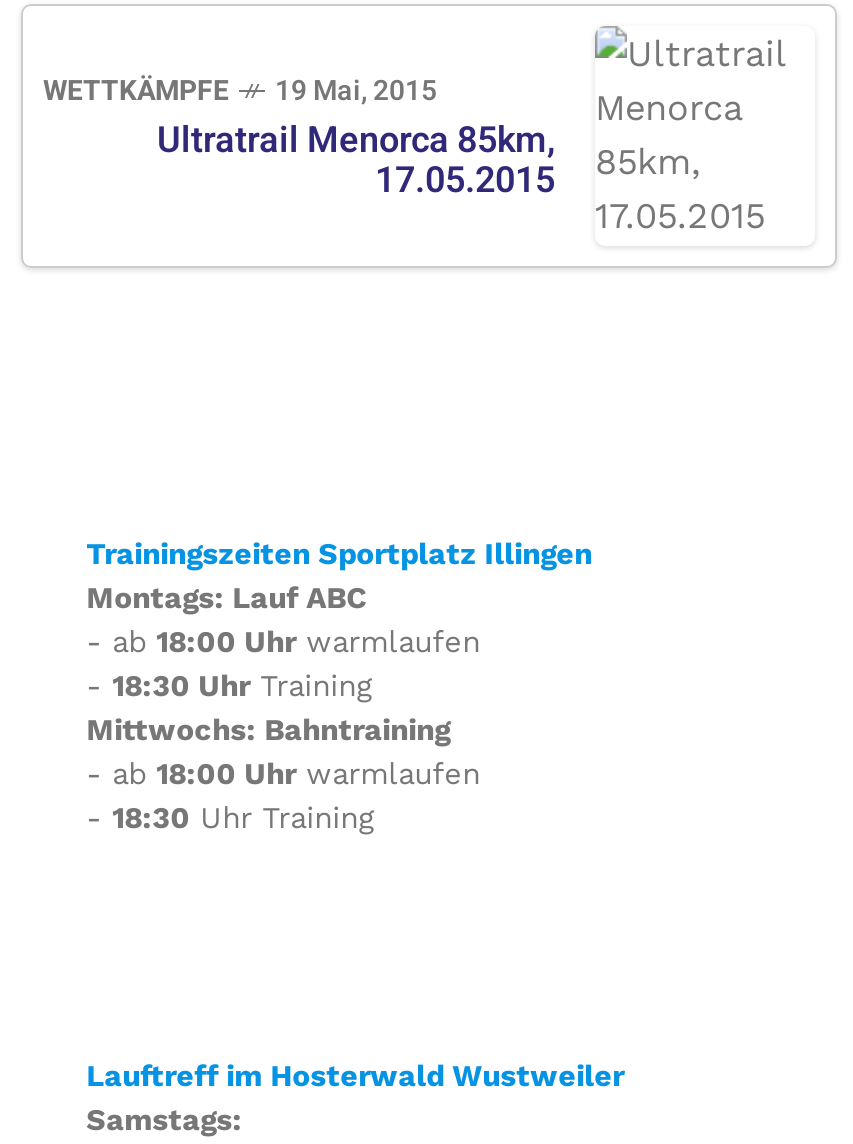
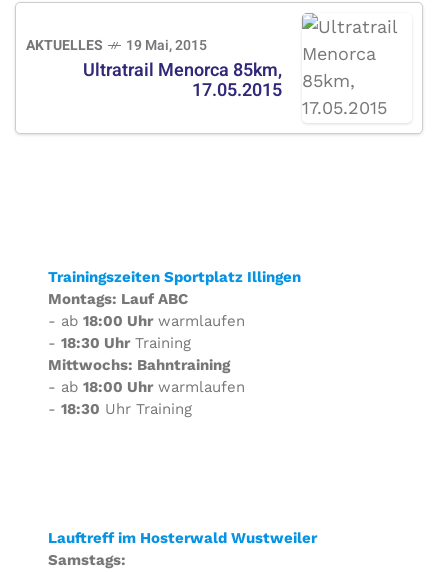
[43,70,229,112] WETTKÄMPFE -> [26,35,103,56] AKTUELLES

